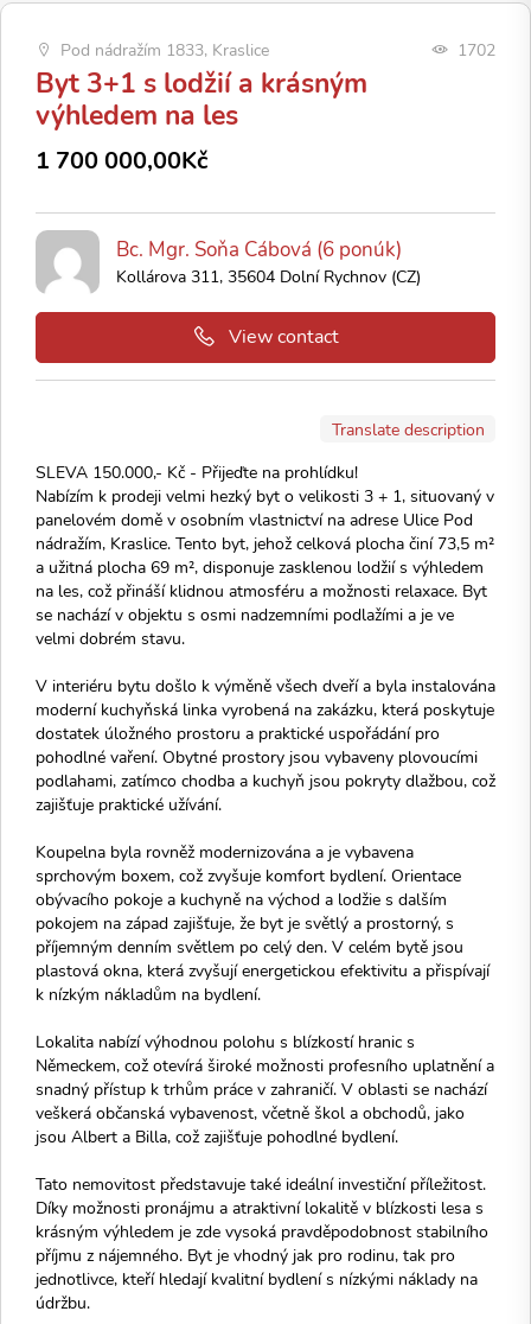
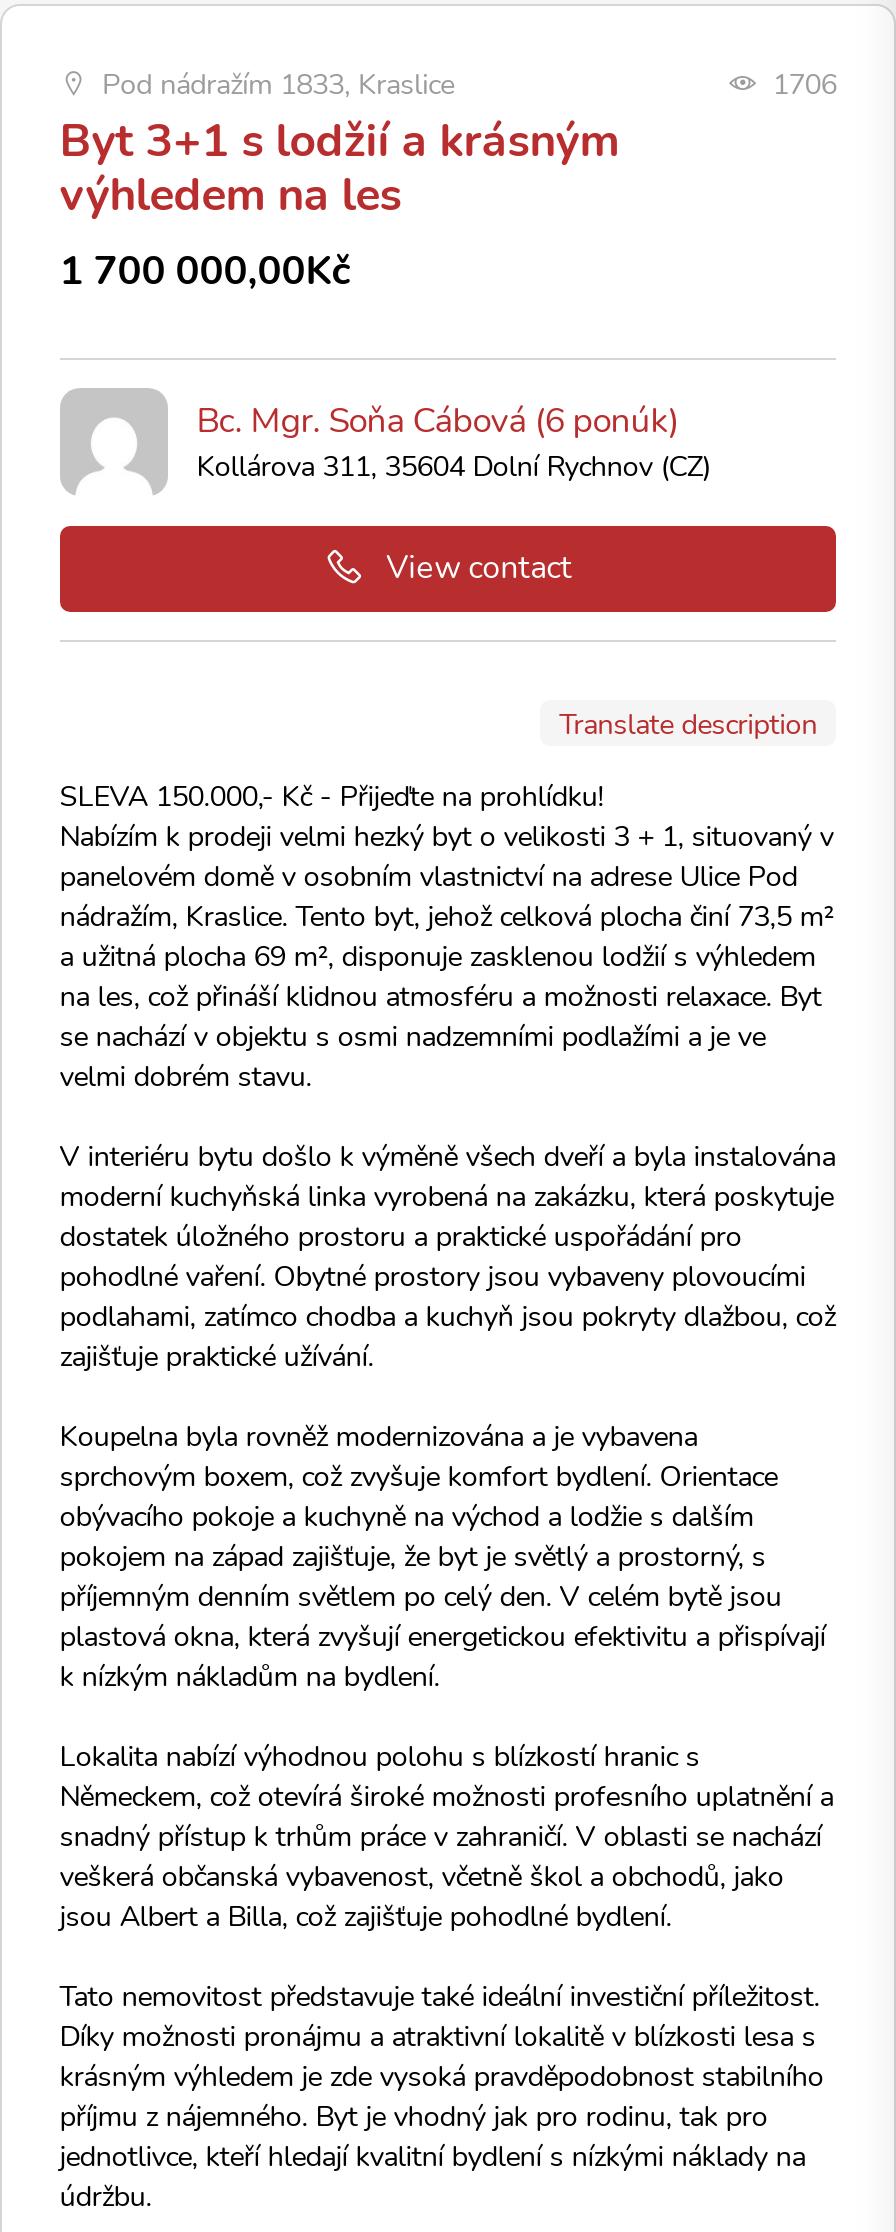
[458,38,496,62] 1702 -> [772,64,836,104] 1706

